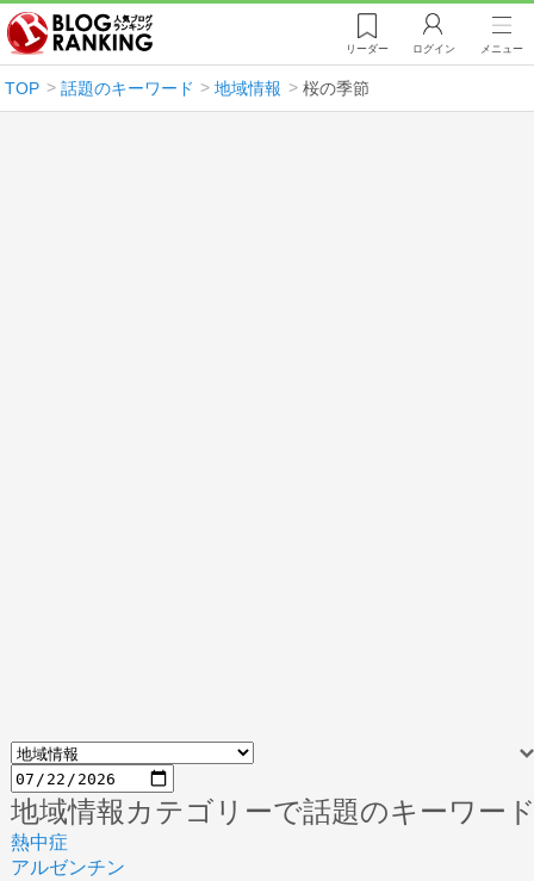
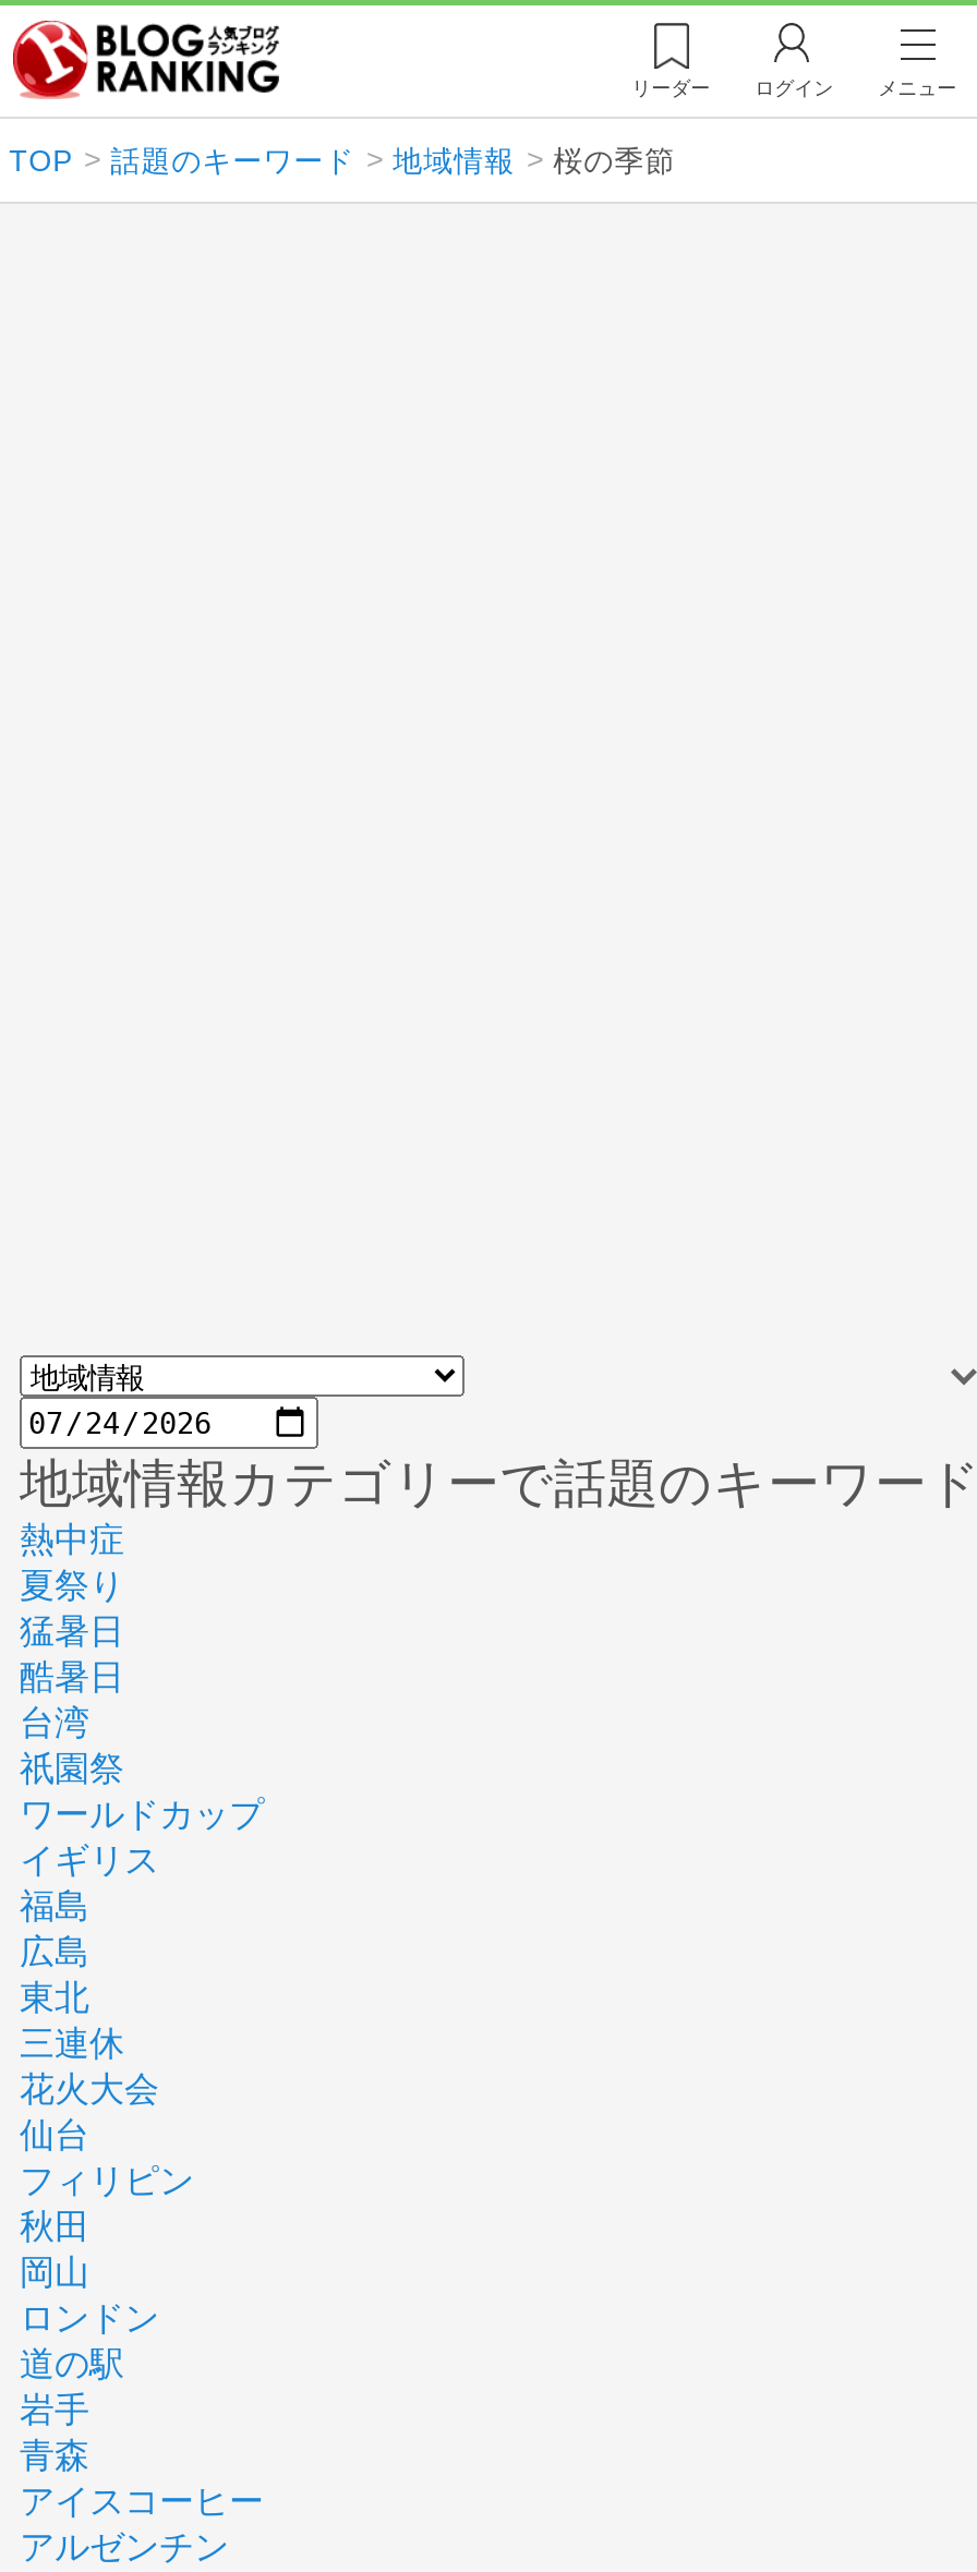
none -> [20,1567,264,2520] 夏祭り | 猛暑日 | 酷暑日 | 台湾 | 祇園祭 | ワールドカップ | イギリス | 福島 | 広島 | 東北 | 三連休 | 花火大会 | 仙台 | フィリピン | 秋田 | 岡山 | ロンドン | 道の駅 | 岩手 | 青森 | アイスコーヒー

